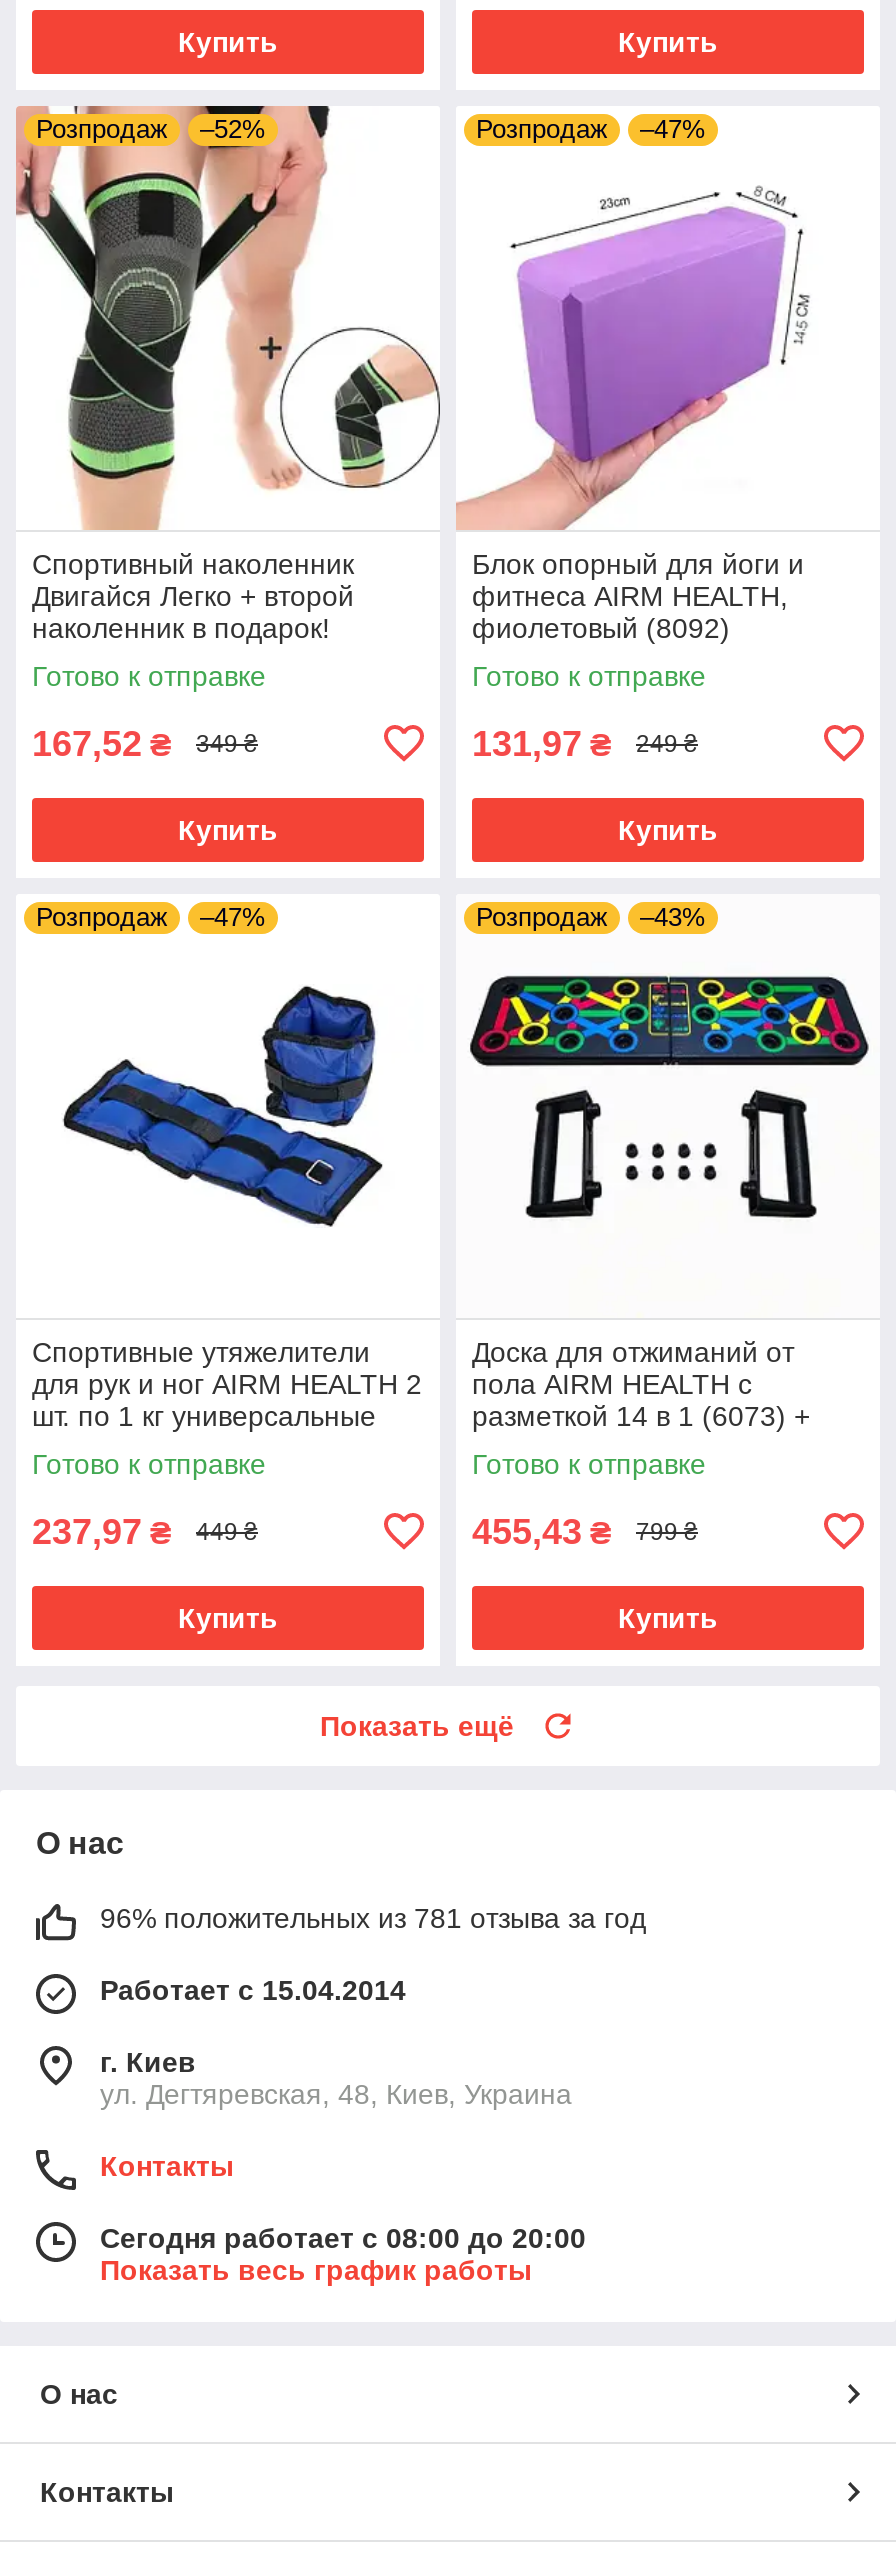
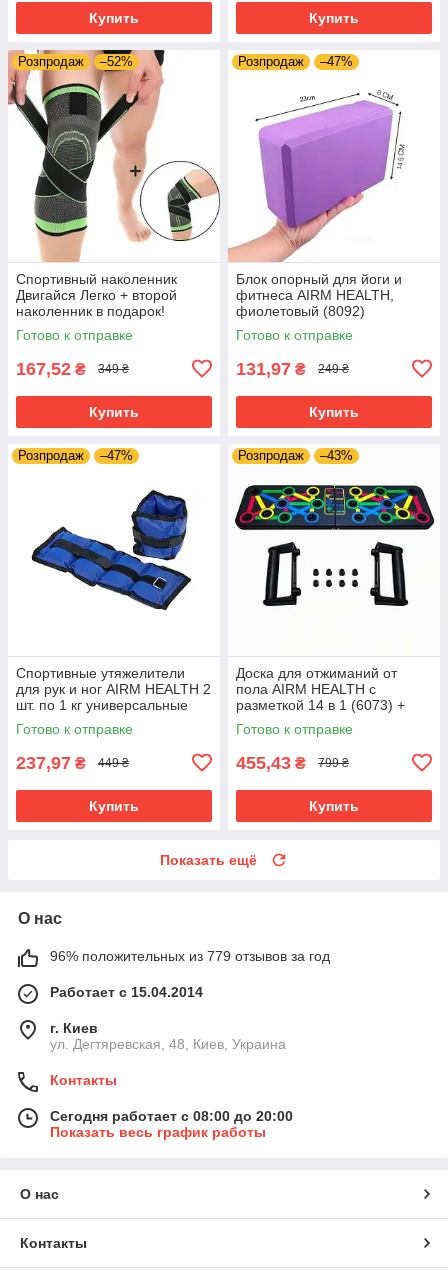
[100,1902,646,1934] 96% положительных из 781 отзыва за год -> [50,948,330,964] 96% положительных из 779 отзывов за год

